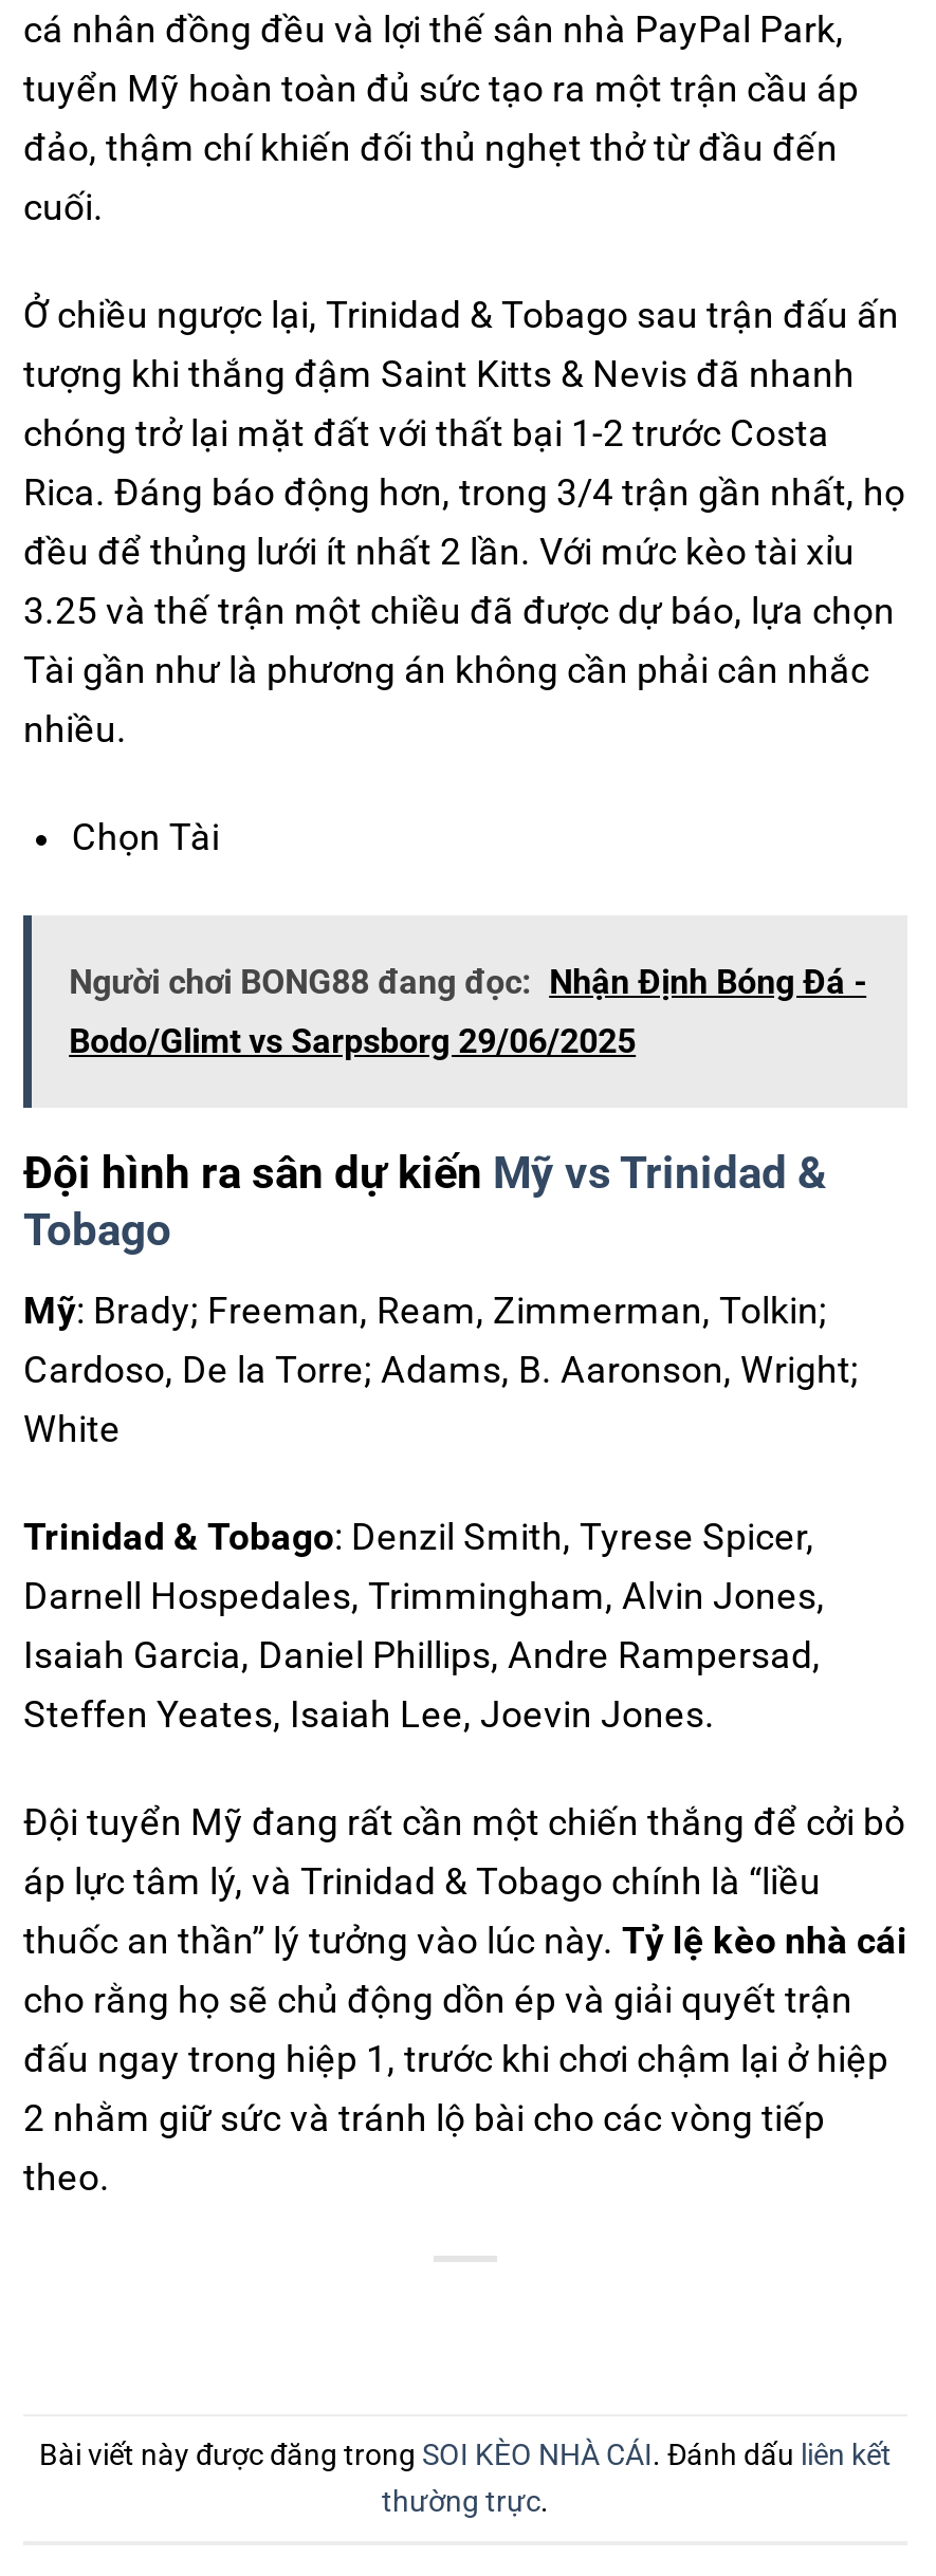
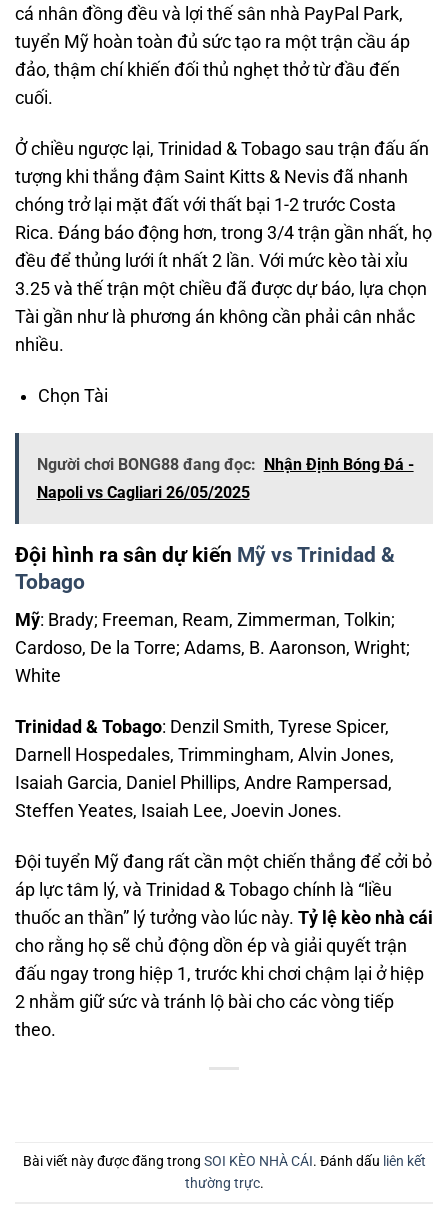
[69,1022,636,1062] Bodo/Glimt vs Sarpsborg 29/06/2025 -> [37,483,250,502] Napoli vs Cagliari 26/05/2025

